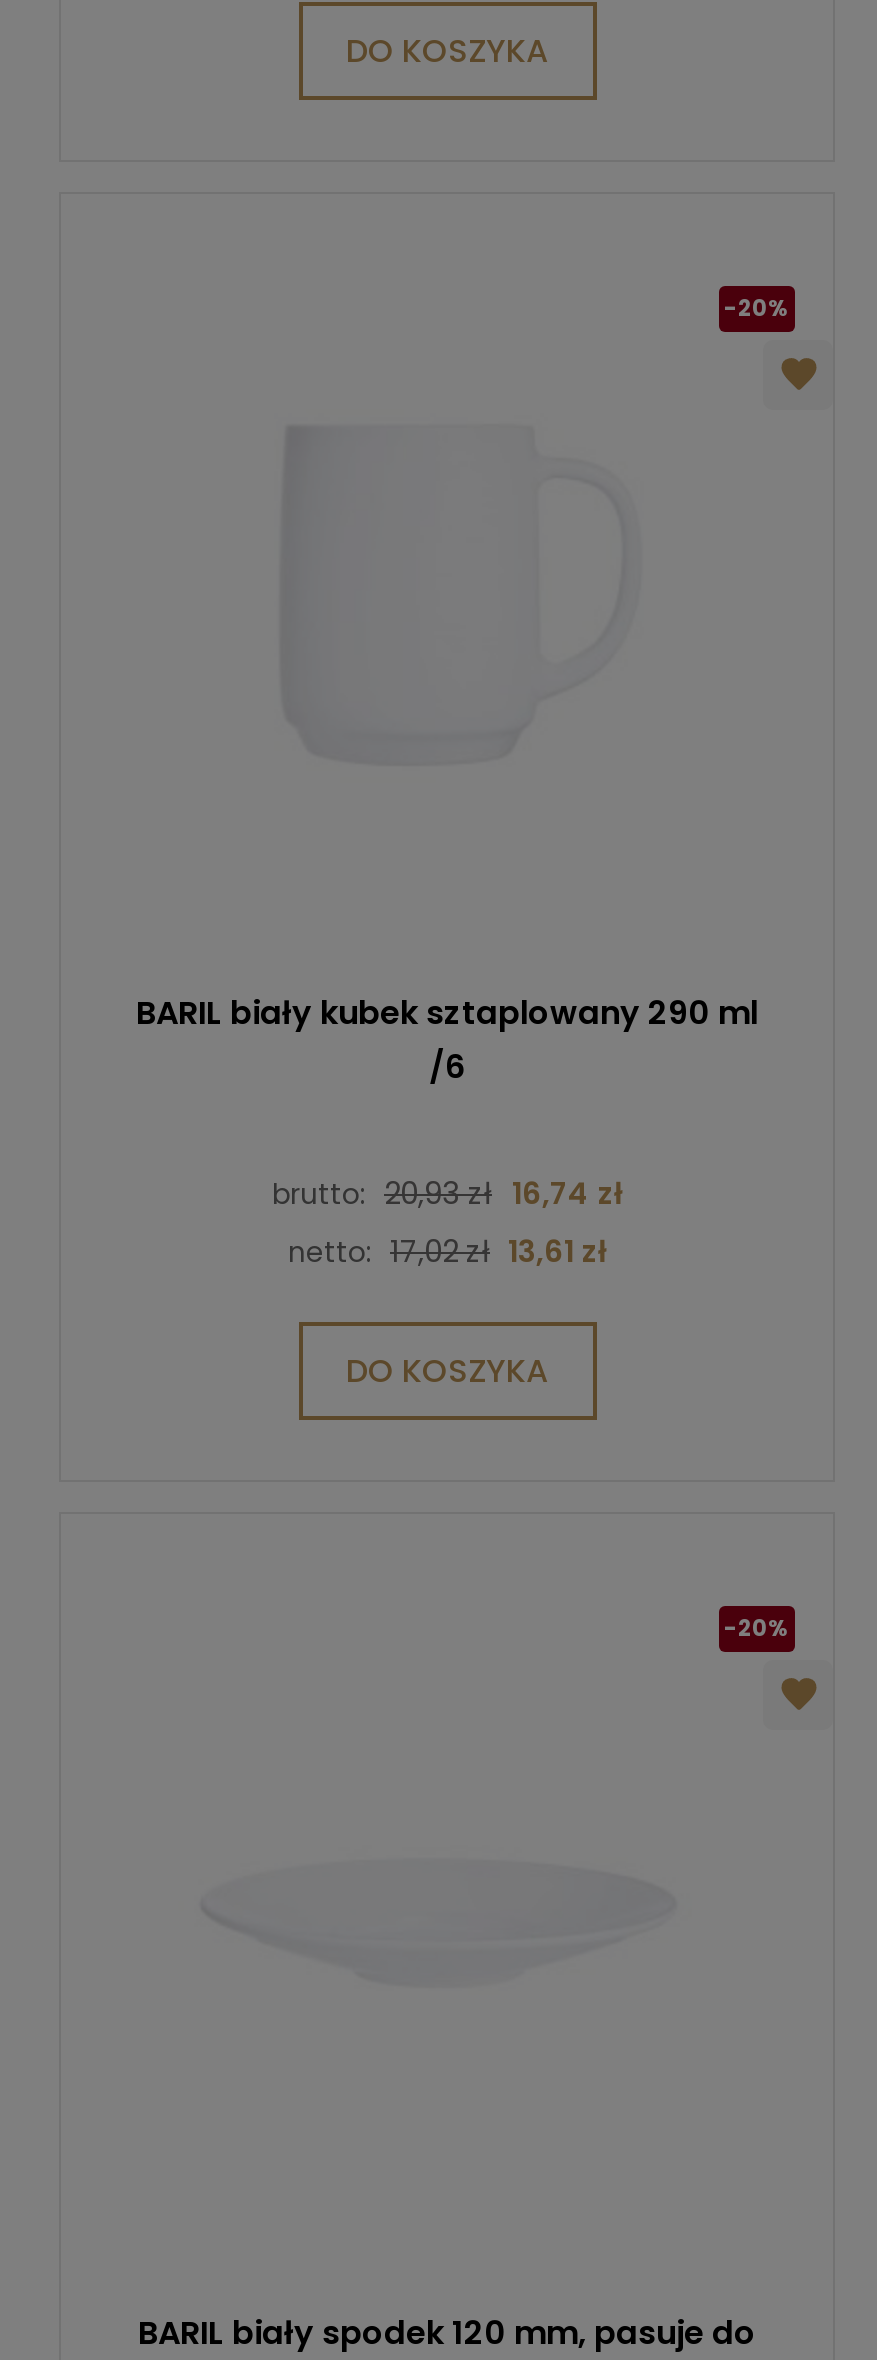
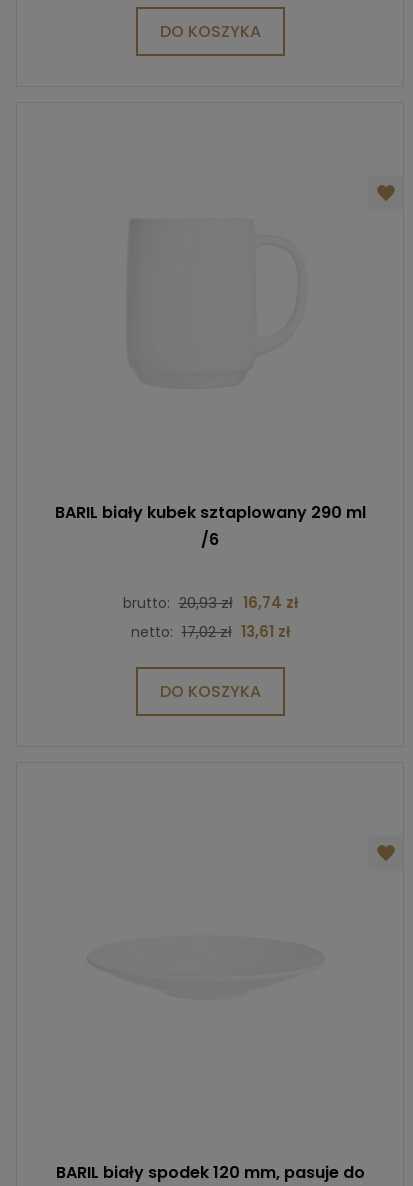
[724,291,790,323] -20% -> none
[724,1611,790,1643] -20% -> none

